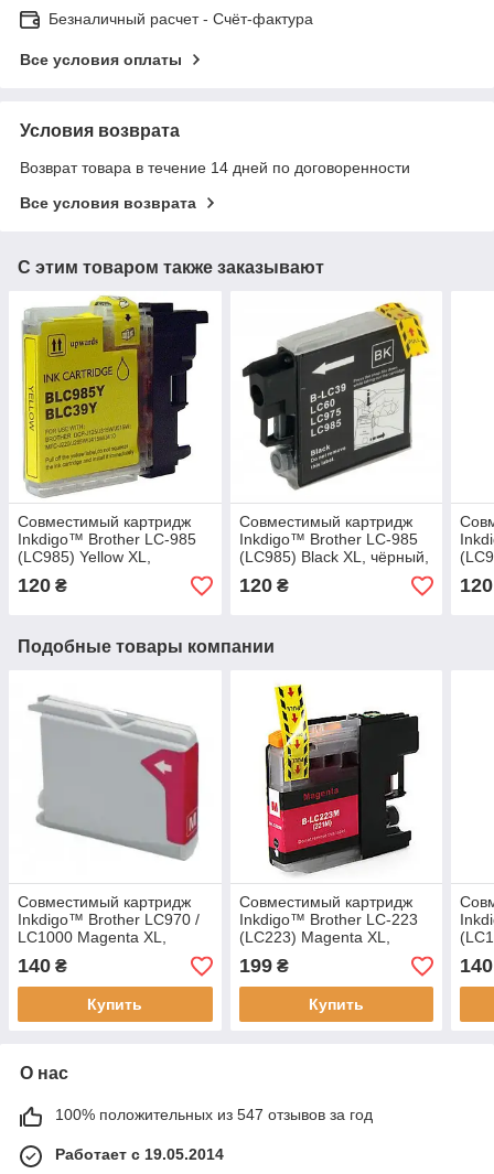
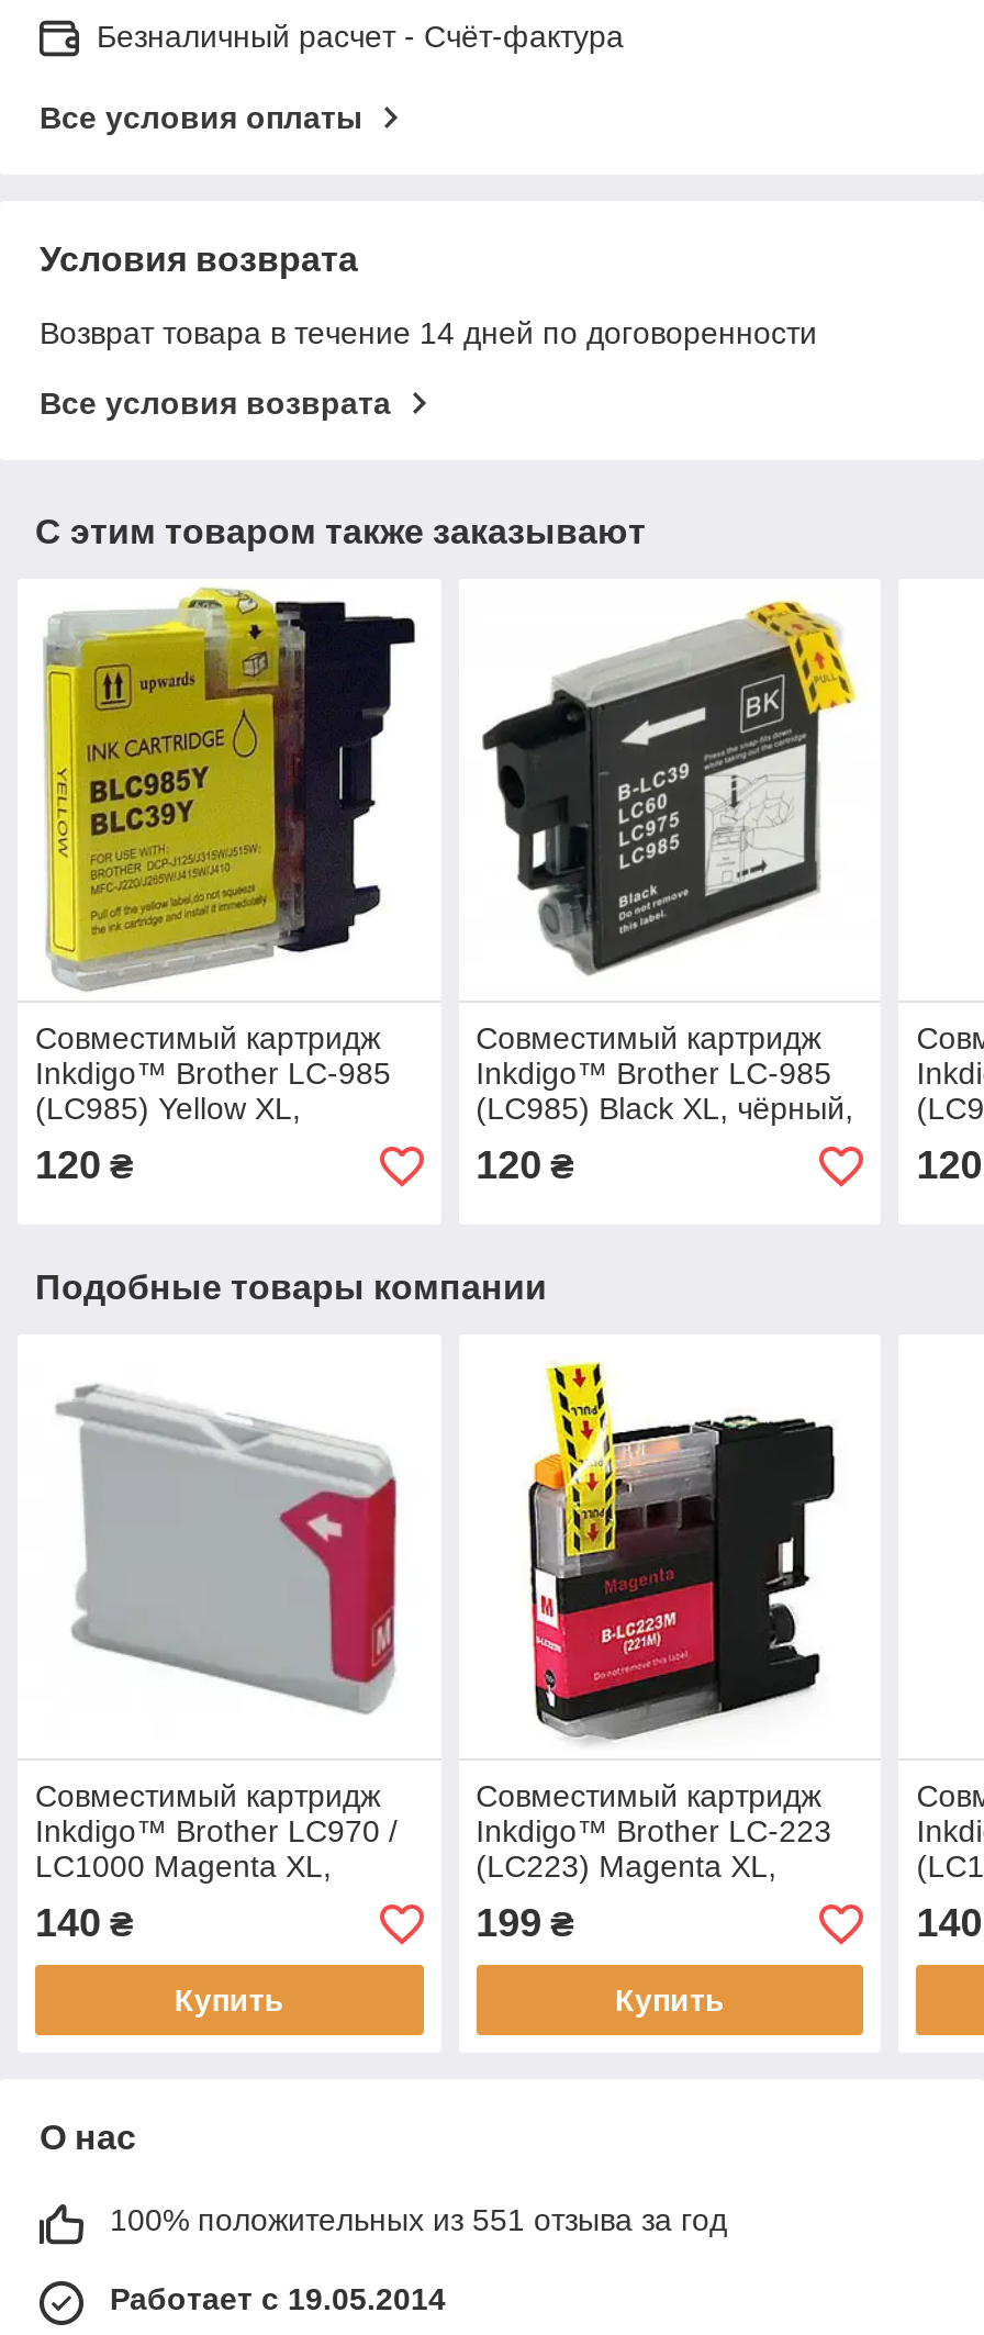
[55,1106,373,1123] 100% положительных из 547 отзывов за год -> [110,2202,727,2237] 100% положительных из 551 отзыва за год

